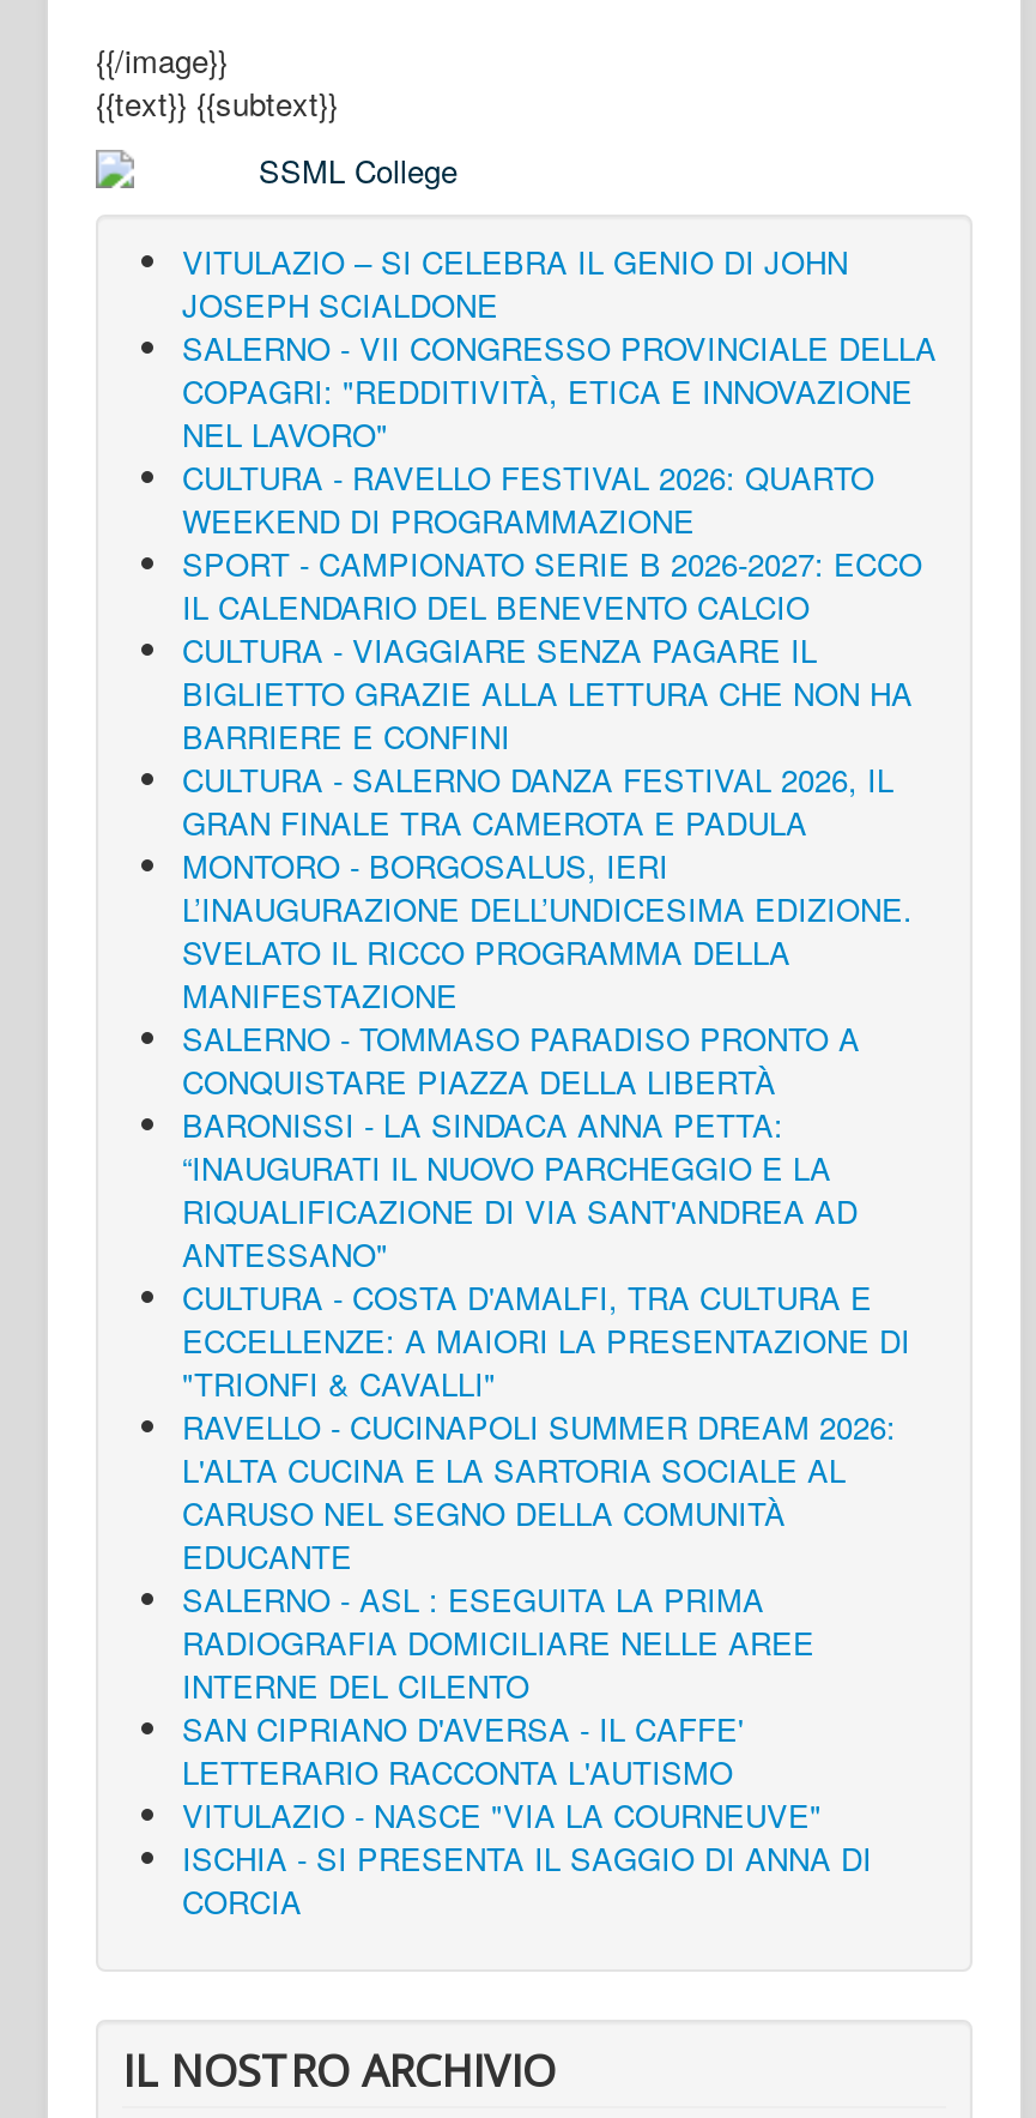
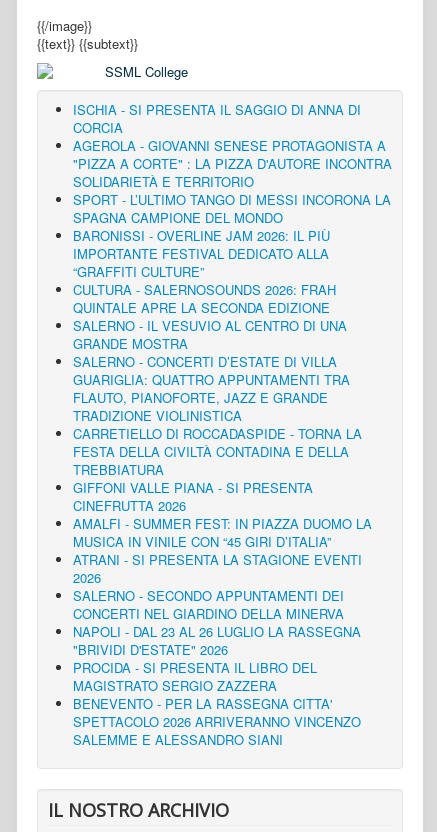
[182,239,937,1838] VITULAZIO – SI CELEBRA IL GENIO DI JOHN | JOSEPH SCIALDONE | SALERNO - VII CONGRESSO PROVINCIALE DELLA | COPAGRI: "REDDITIVITÀ, ETICA E INNOVAZIONE | NEL LAVORO" | CULTURA - RAVELLO FESTIVAL 2026: QUARTO | WEEKEND DI PROGRAMMAZIONE | SPORT - CAMPIONATO SERIE B 2026-2027: ECCO | IL CALENDARIO DEL BENEVENTO CALCIO | CULTURA - VIAGGIARE SENZA PAGARE IL | BIGLIETTO GRAZIE ALLA LETTURA CHE NON HA | BARRIERE E CONFINI | CULTURA - SALERNO DANZA FESTIVAL 2026, IL | GRAN FINALE TRA CAMEROTA E PADULA | MONTORO - BORGOSALUS, IERI | L’INAUGURAZIONE DELL’UNDICESIMA EDIZIONE. | SVELATO IL RICCO PROGRAMMA DELLA | MANIFESTAZIONE | SALERNO - TOMMASO PARADISO PRONTO A | CONQUISTARE PIAZZA DELLA LIBERTÀ | BARONISSI - LA SINDACA ANNA PETTA: | “INAUGURATI IL NUOVO PARCHEGGIO E LA | RIQUALIFICAZIONE DI VIA SANT'ANDREA AD | ANTESSANO" | CULTURA - COSTA D'AMALFI, TRA CULTURA E | ECCELLENZE: A MAIORI LA PRESENTAZIONE DI | "TRIONFI & CAVALLI" | RAVELLO - CUCINAPOLI SUMMER DREAM 2026: | L'ALTA CUCINA E LA SARTORIA SOCIALE AL | CARUSO NEL SEGNO DELLA COMUNITÀ | EDUCANTE | SALERNO - ASL : ESEGUITA LA PRIMA | RADIOGRAFIA DOMICILIARE NELLE AREE | INTERNE DEL CILENTO | SAN CIPRIANO D'AVERSA - IL CAFFE' | LETTERARIO RACCONTA L'AUTISMO | VITULAZIO - NASCE "VIA LA COURNEUVE" -> none
moved [182,1836,872,1925] -> [73,100,361,137]: ISCHIA - SI PRESENTA IL SAGGIO DI ANNA DI | CORCIA
none -> [73,136,392,749] AGEROLA - GIOVANNI SENESE PROTAGONISTA A | "PIZZA A CORTE" : LA PIZZA D'AUTORE INCONTRA | SOLIDARIETÀ E TERRITORIO | SPORT - L’ULTIMO TANGO DI MESSI INCORONA LA | SPAGNA CAMPIONE DEL MONDO | BARONISSI - OVERLINE JAM 2026: IL PIÙ | IMPORTANTE FESTIVAL DEDICATO ALLA | “GRAFFITI CULTURE” | CULTURA - SALERNOSOUNDS 2026: FRAH | QUINTALE APRE LA SECONDA EDIZIONE | SALERNO - IL VESUVIO AL CENTRO DI UNA | GRANDE MOSTRA | SALERNO - CONCERTI D’ESTATE DI VILLA | GUARIGLIA: QUATTRO APPUNTAMENTI TRA | FLAUTO, PIANOFORTE, JAZZ E GRANDE | TRADIZIONE VIOLINISTICA | CARRETIELLO DI ROCCADASPIDE - TORNA LA | FESTA DELLA CIVILTÀ CONTADINA E DELLA | TREBBIATURA | GIFFONI VALLE PIANA - SI PRESENTA | CINEFRUTTA 2026 | AMALFI - SUMMER FEST: IN PIAZZA DUOMO LA | MUSICA IN VINILE CON “45 GIRI D’ITALIA” | ATRANI - SI PRESENTA LA STAGIONE EVENTI | 2026 | SALERNO - SECONDO APPUNTAMENTI DEI | CONCERTI NEL GIARDINO DELLA MINERVA | NAPOLI - DAL 23 AL 26 LUGLIO LA RASSEGNA | "BRIVIDI D'ESTATE" 2026 | PROCIDA - SI PRESENTA IL LIBRO DEL | MAGISTRATO SERGIO ZAZZERA | BENEVENTO - PER LA RASSEGNA CITTA' | SPETTACOLO 2026 ARRIVERANNO VINCENZO | SALEMME E ALESSANDRO SIANI

